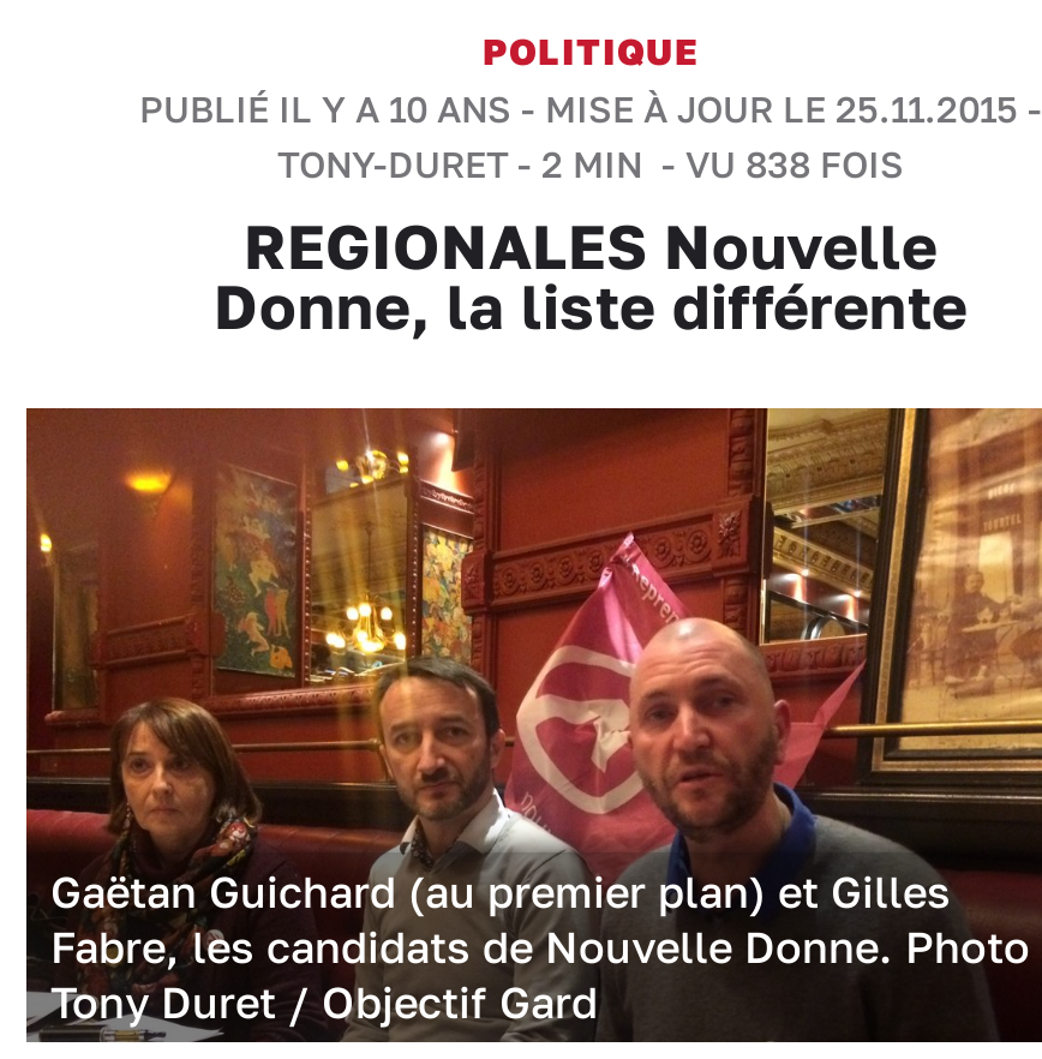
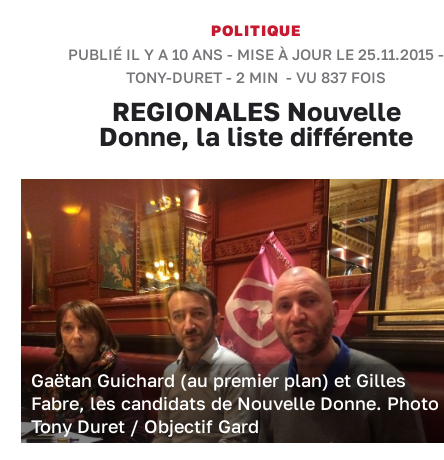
[277,142,904,185] TONY-DURET - 2 MIN - VU 838 FOIS -> [126,68,386,86] TONY-DURET - 2 MIN - VU 837 FOIS

